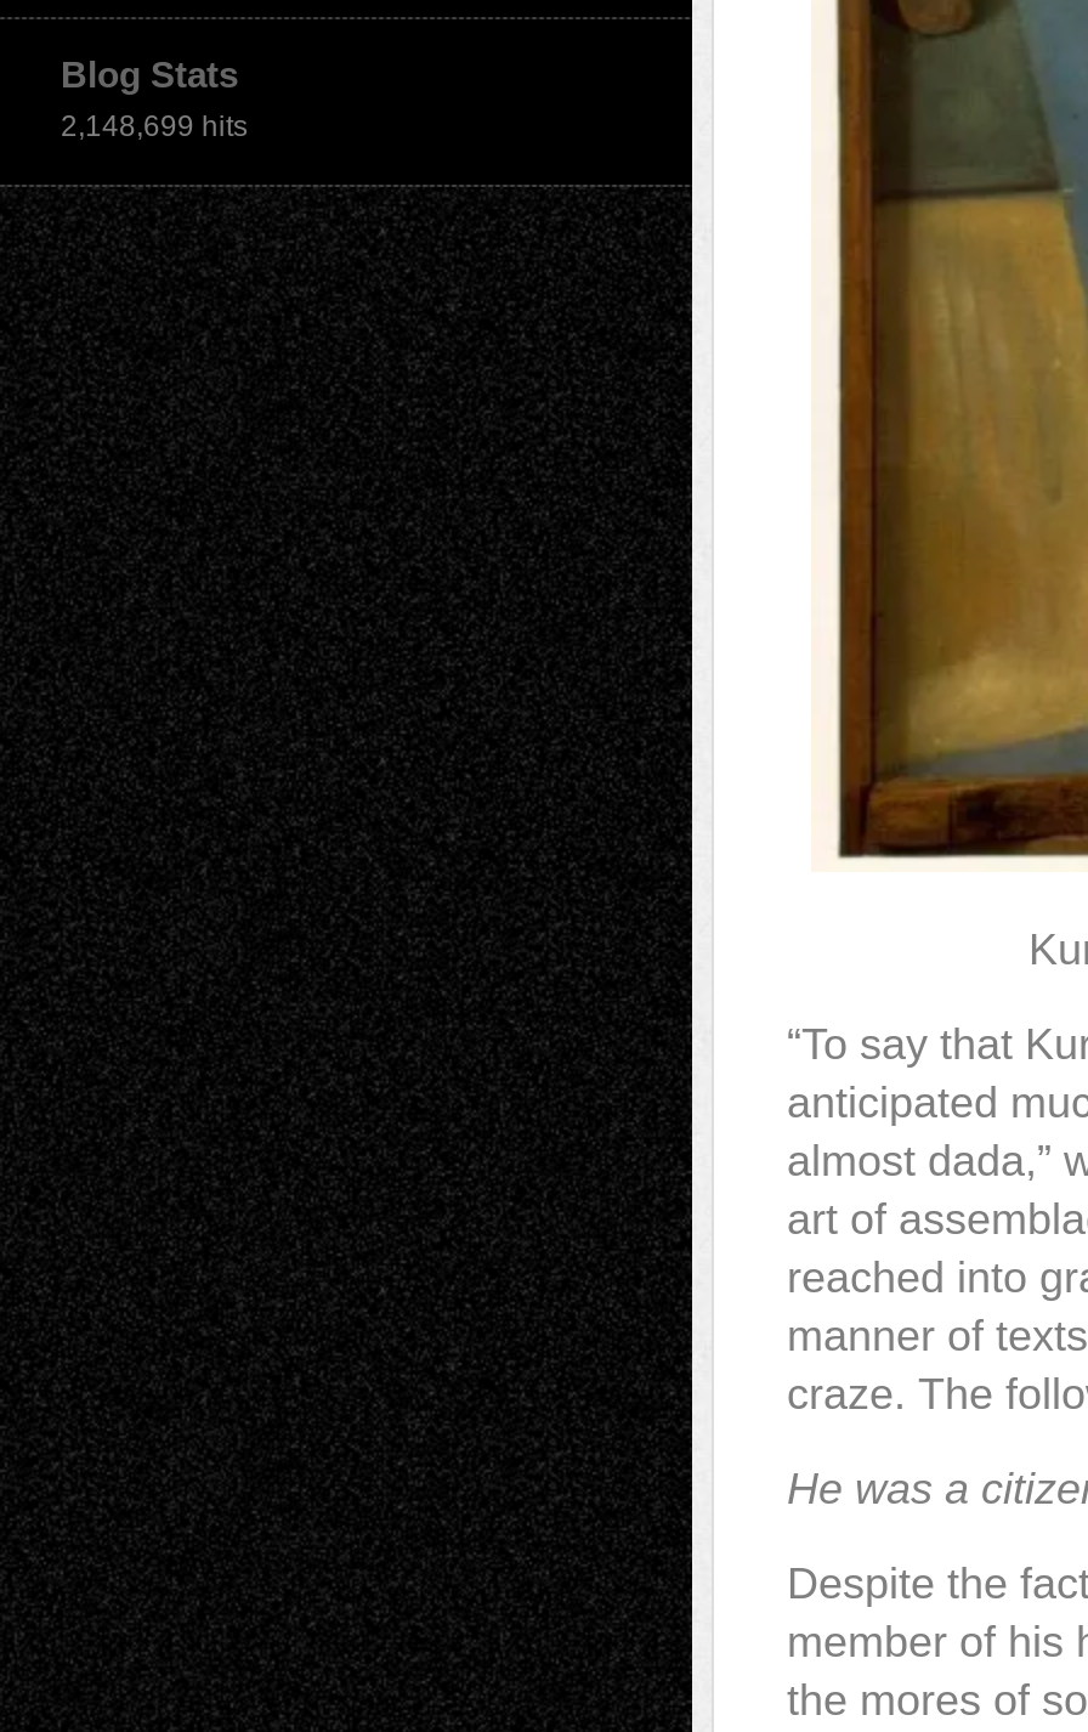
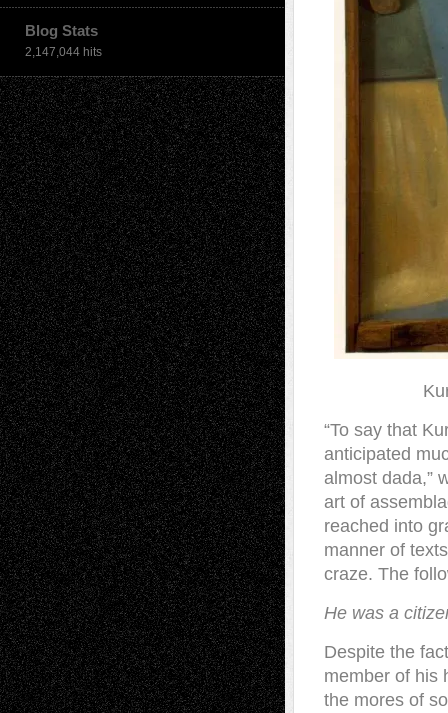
[61,109,248,143] 2,148,699 hits -> [25,45,102,59] 2,147,044 hits

